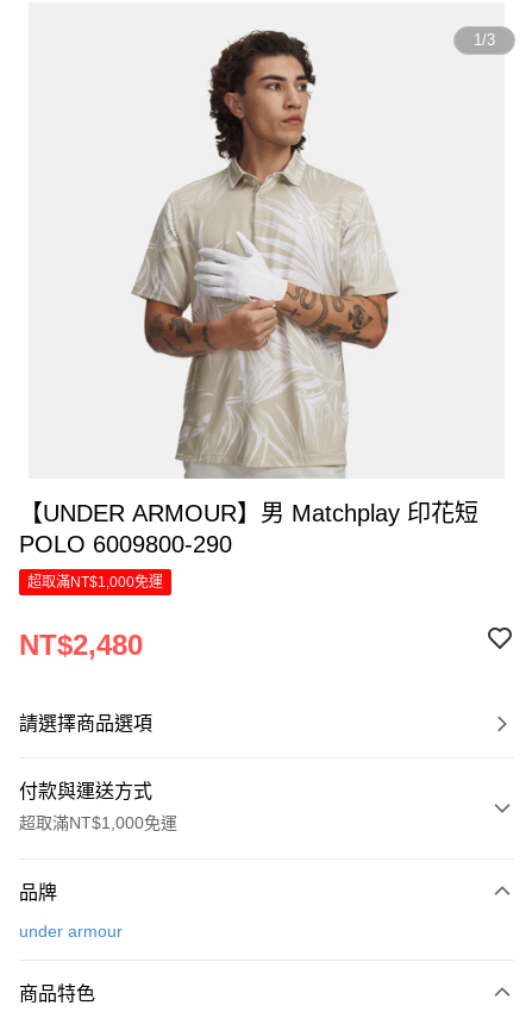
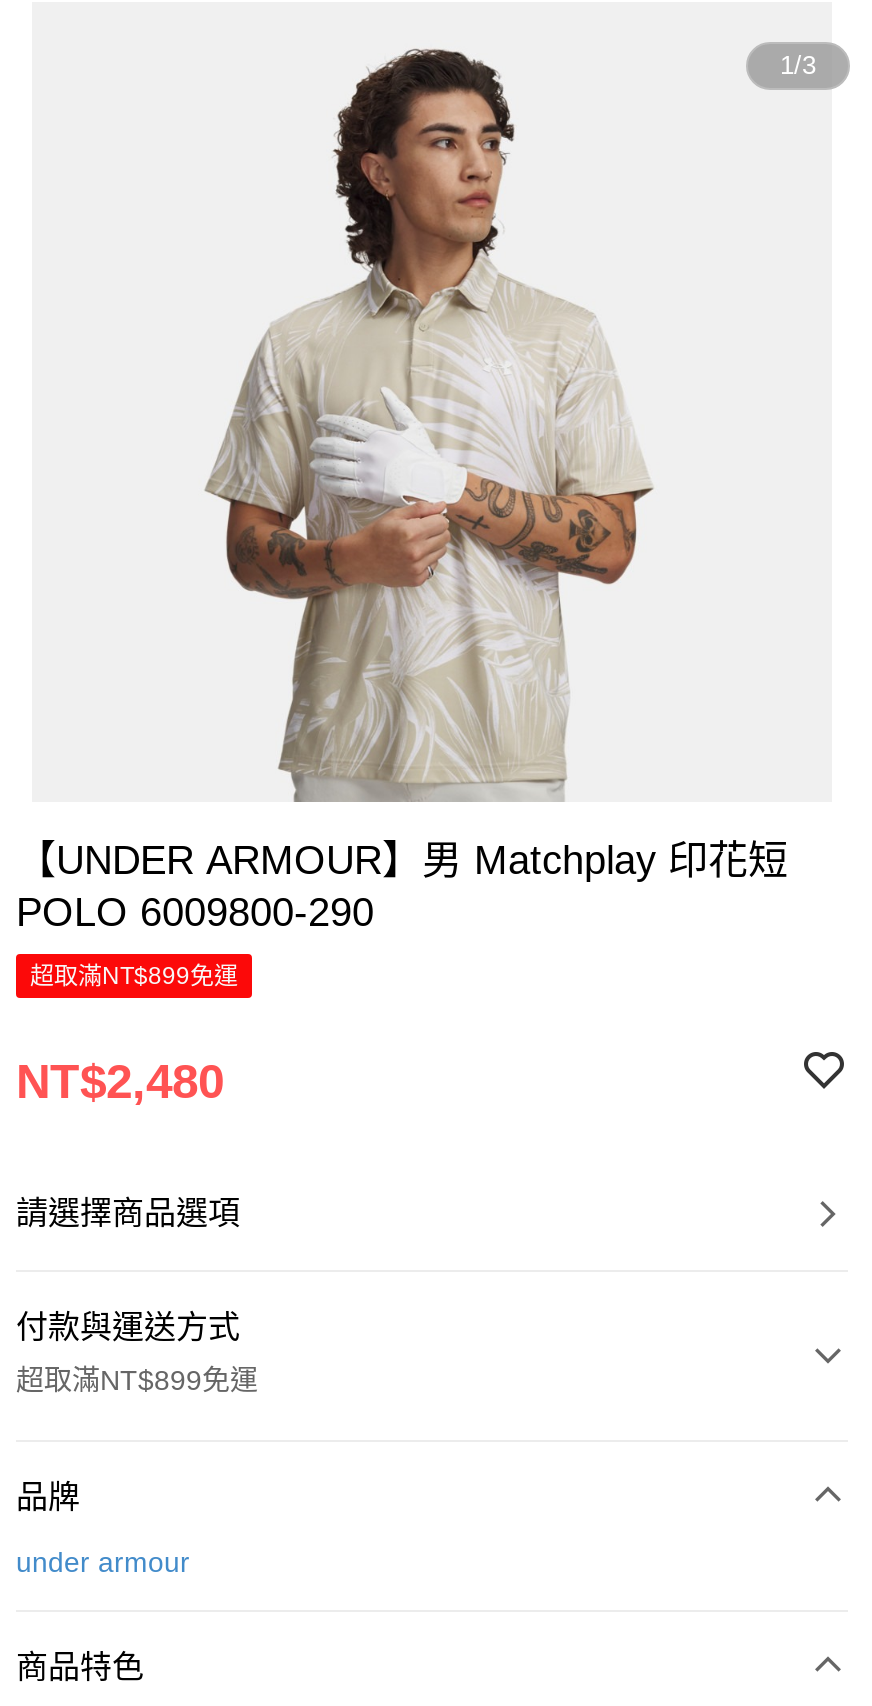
[27,574,163,591] 超取滿NT$1,000免運 -> [30,962,238,990] 超取滿NT$899免運
[19,813,177,832] 超取滿NT$1,000免運 -> [16,1364,258,1396] 超取滿NT$899免運

